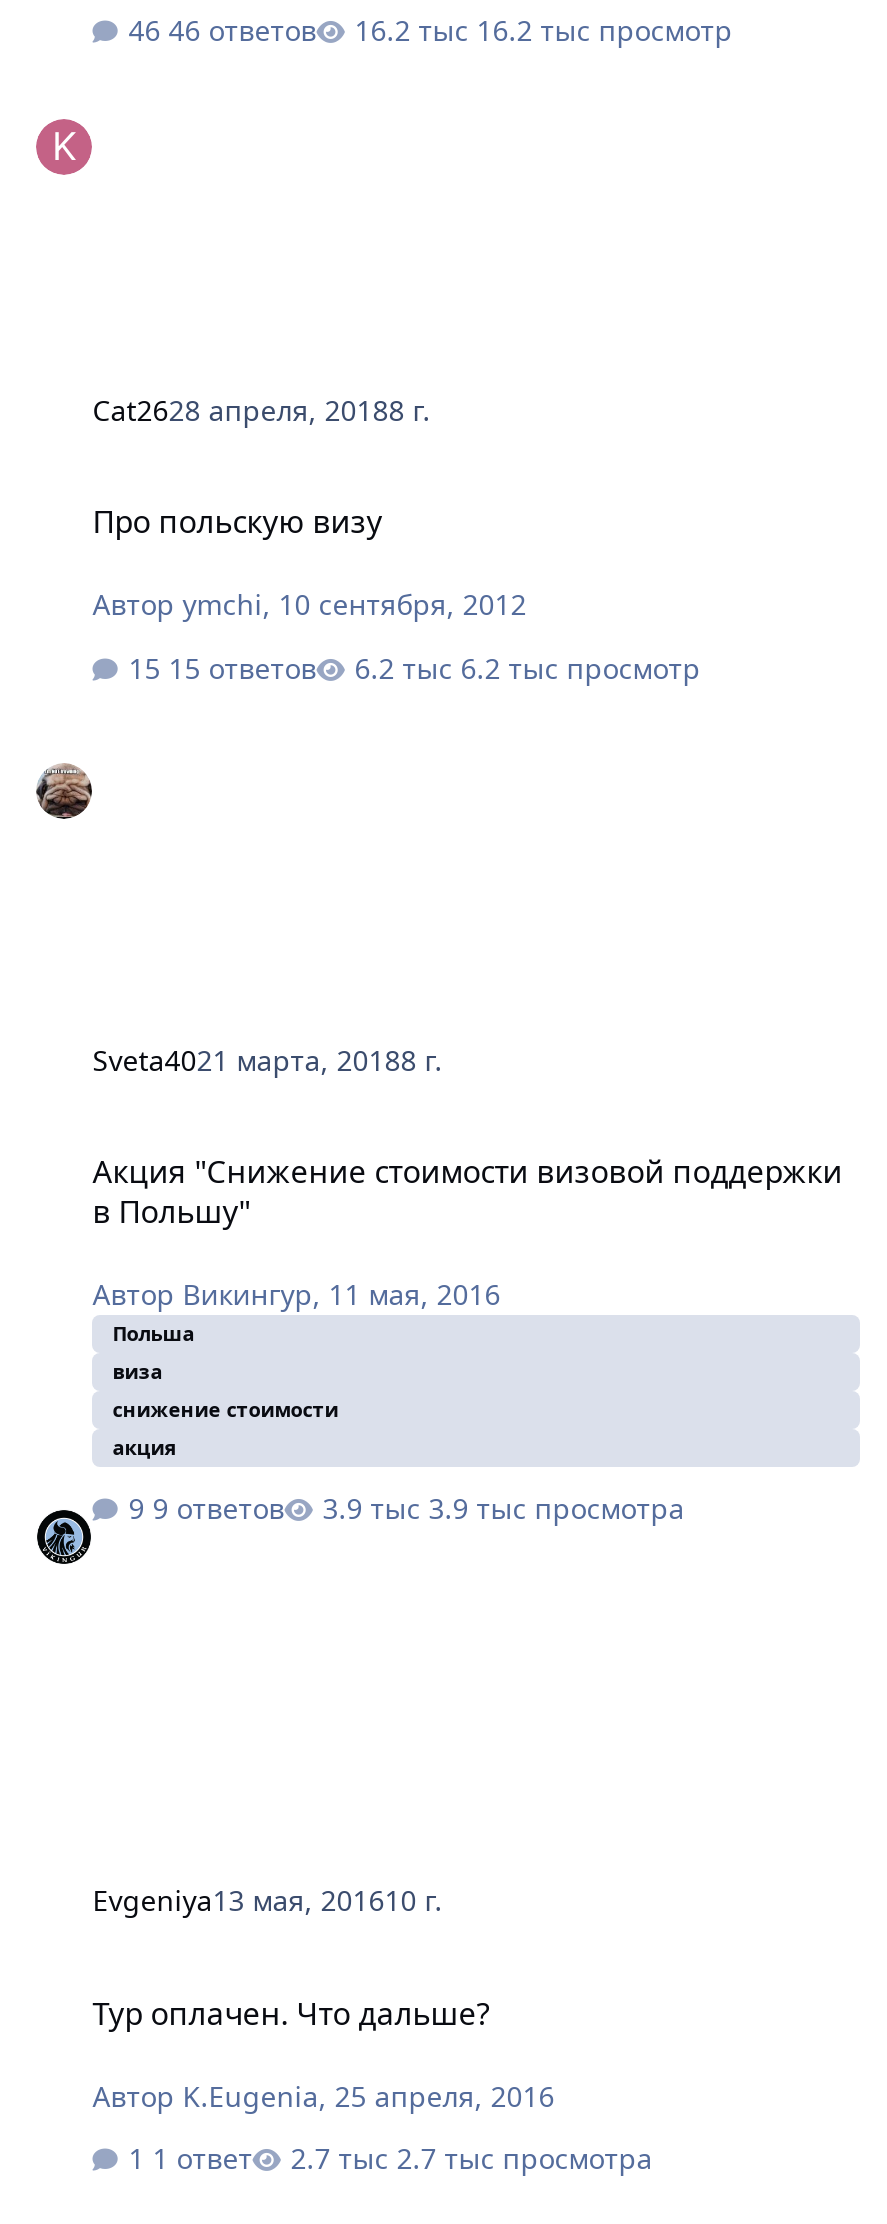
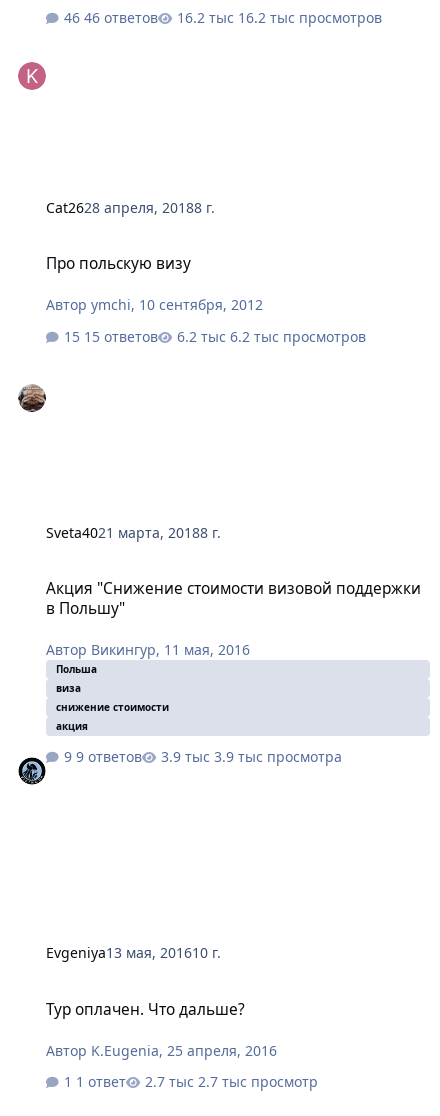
[476,10,732,48] 16.2 тыс просмотр -> [238,8,382,27] 16.2 тыс просмотров
[460,648,700,686] 6.2 тыс просмотр -> [230,327,366,346] 6.2 тыс просмотров
[396,2140,652,2178] 2.7 тыс просмотра -> [198,1072,318,1091] 2.7 тыс просмотр

